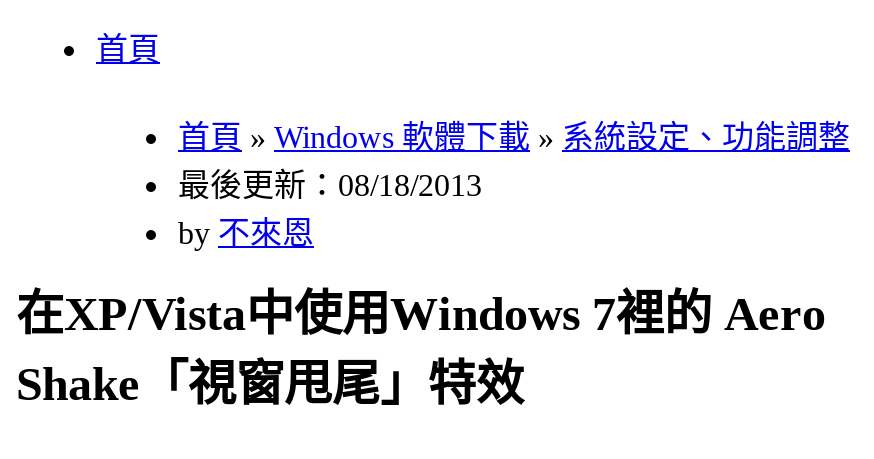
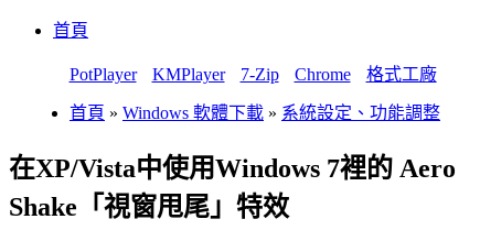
none -> [69,65,436,83] PotPlayer | KMPlayer | 7-Zip | Chrome | 格式工廠
moved [178,120,850,154] -> [70,103,440,122]: 首頁 » Windows 軟體下載 » 系統設定、功能調整
[178,168,482,250] 最後更新：08/18/2013 | by不來恩 -> none

